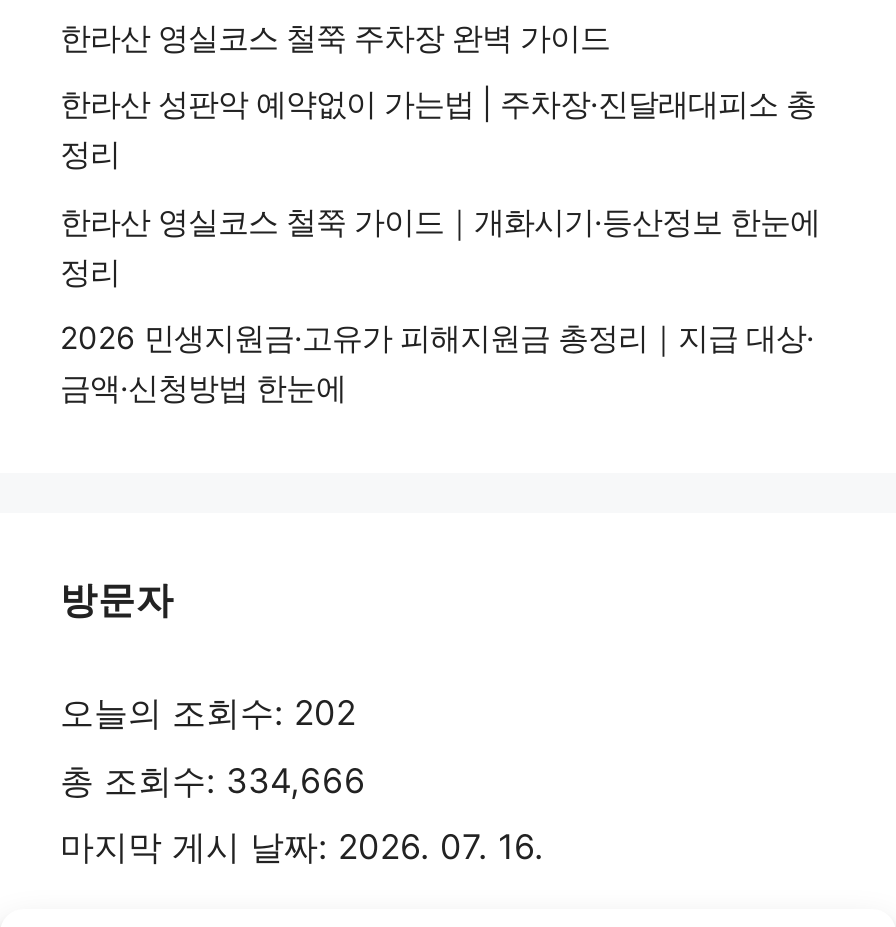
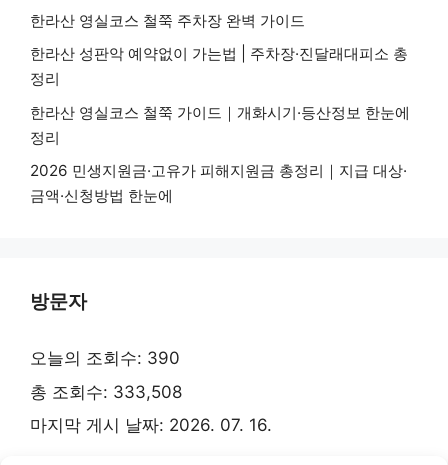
[60,693,356,733] 오늘의 조회수: 202 -> [30,348,180,368] 오늘의 조회수: 390
[60,760,366,800] 총 조회수: 334,666 -> [30,381,182,401] 총 조회수: 333,508

